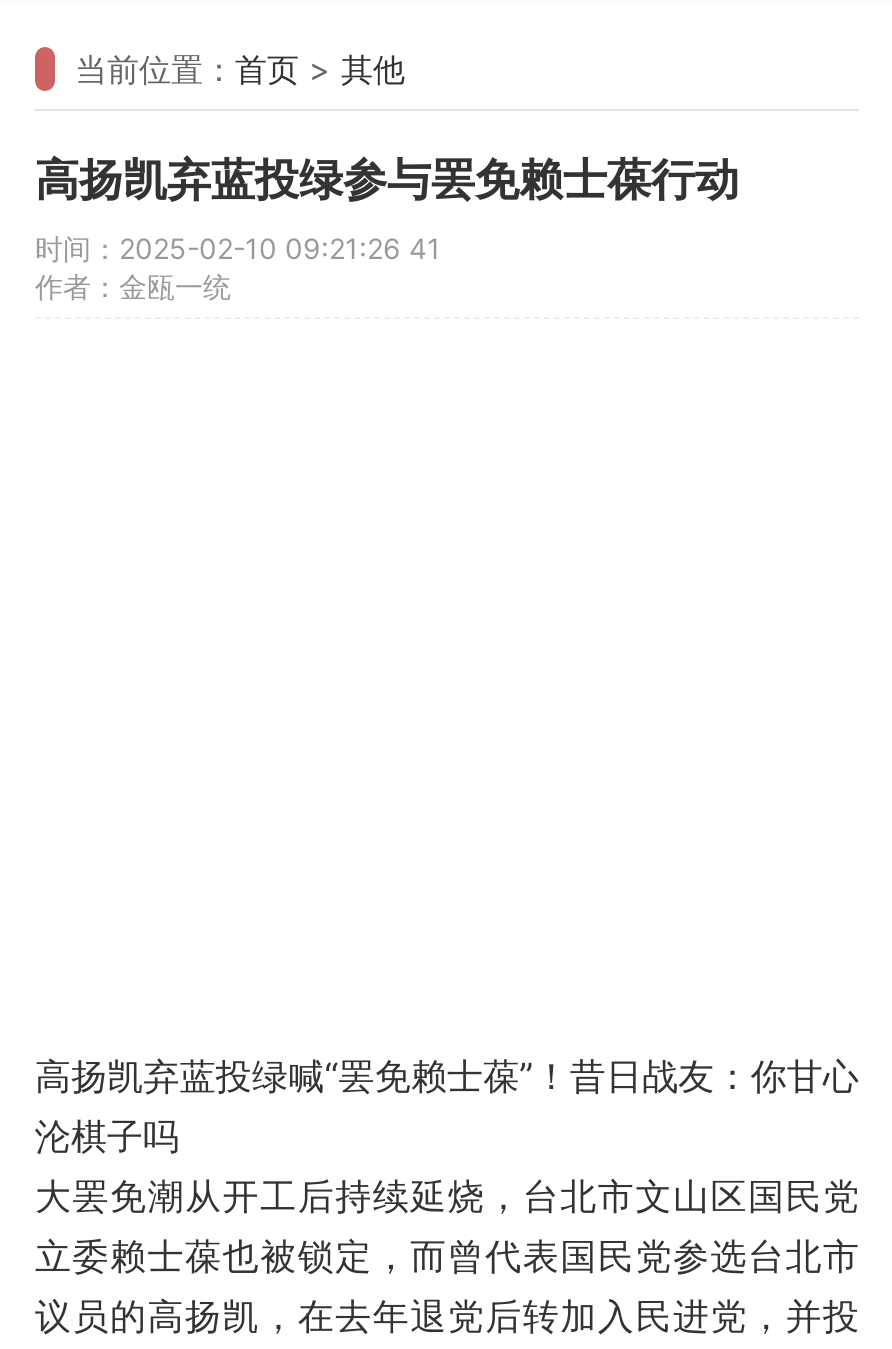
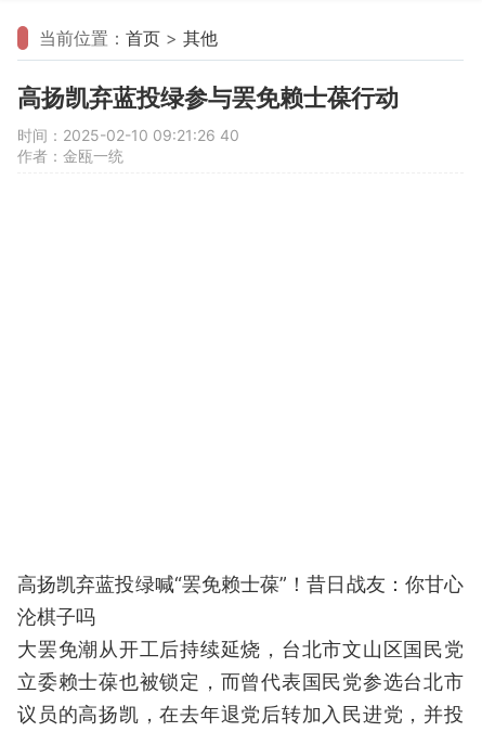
[35,231,441,265] 时间：2025-02-10 09:21:26 41 -> [17,126,239,144] 时间：2025-02-10 09:21:26 40

